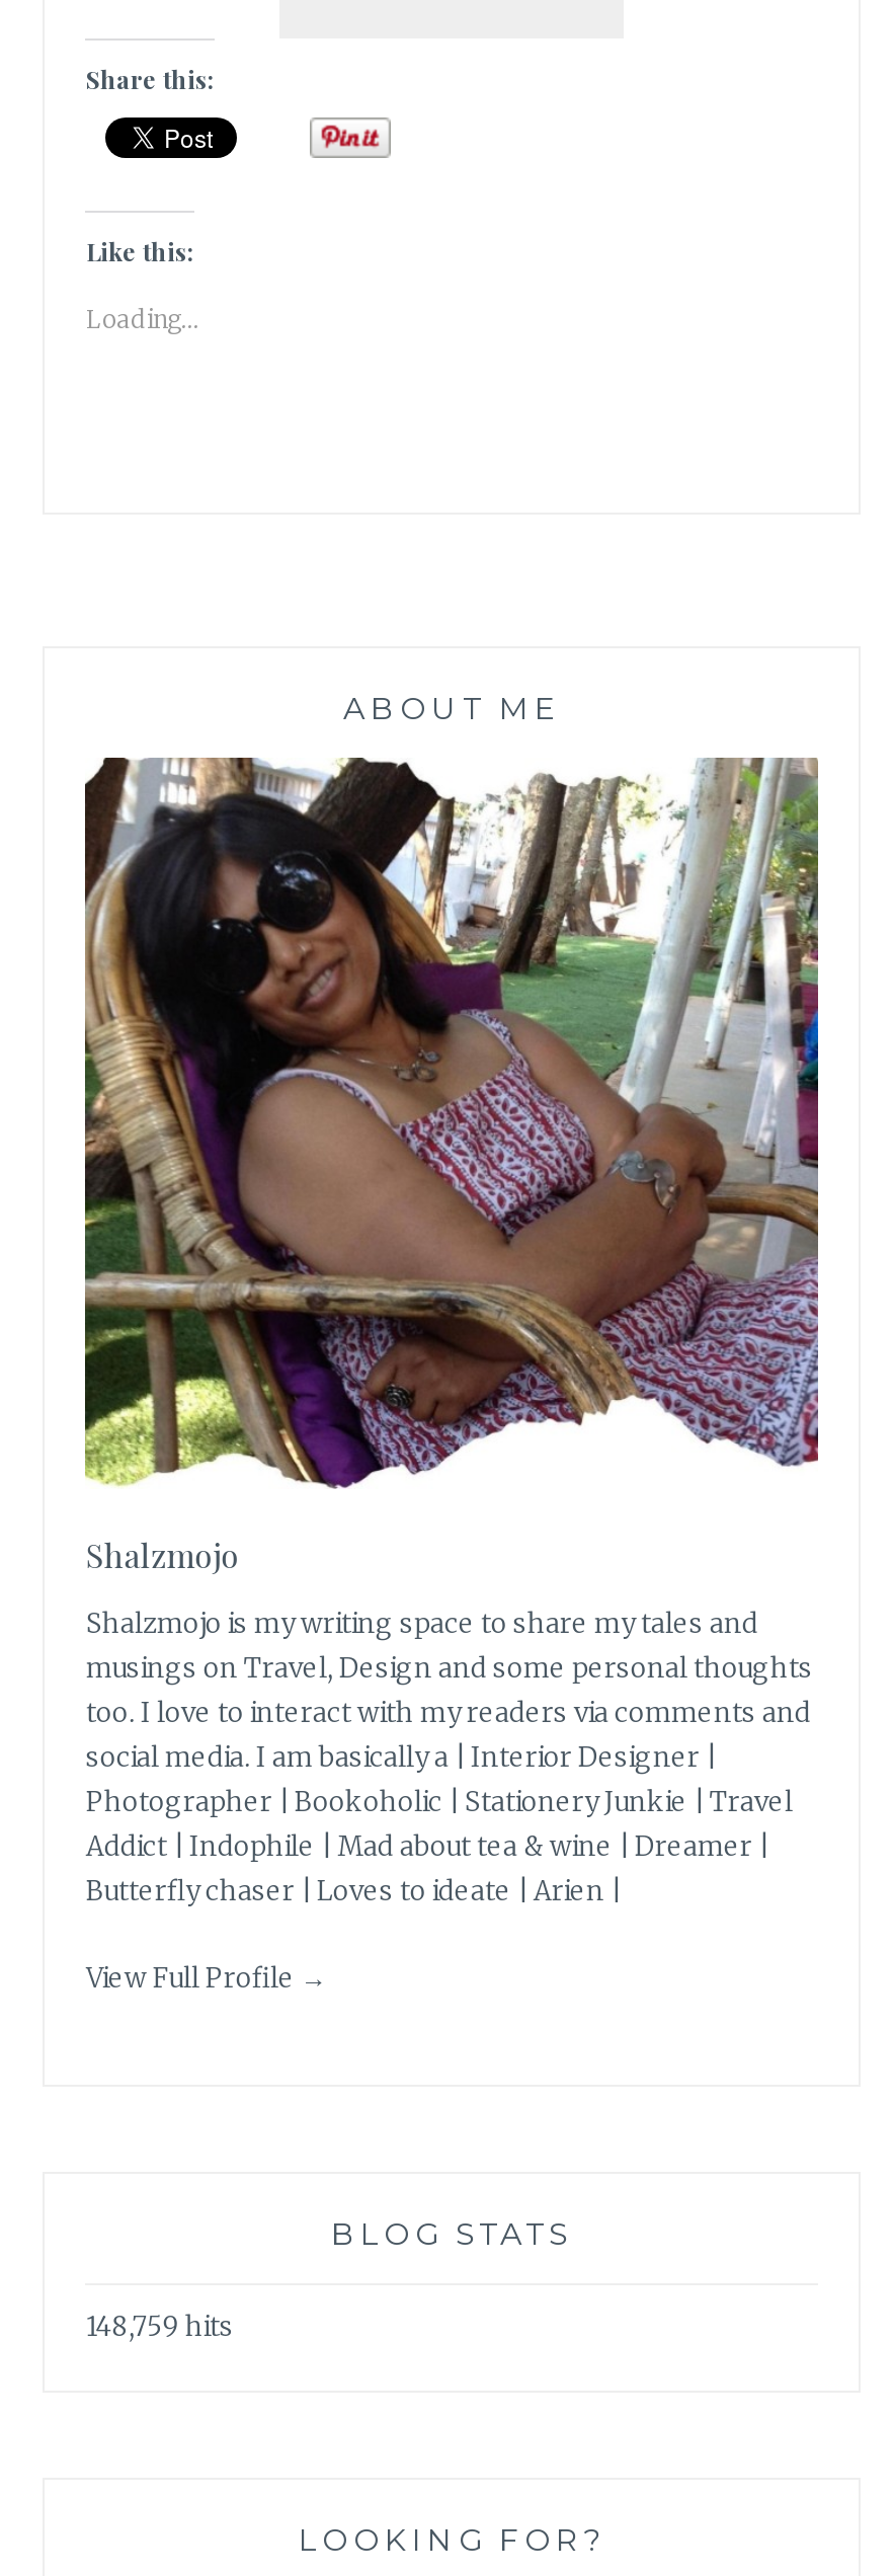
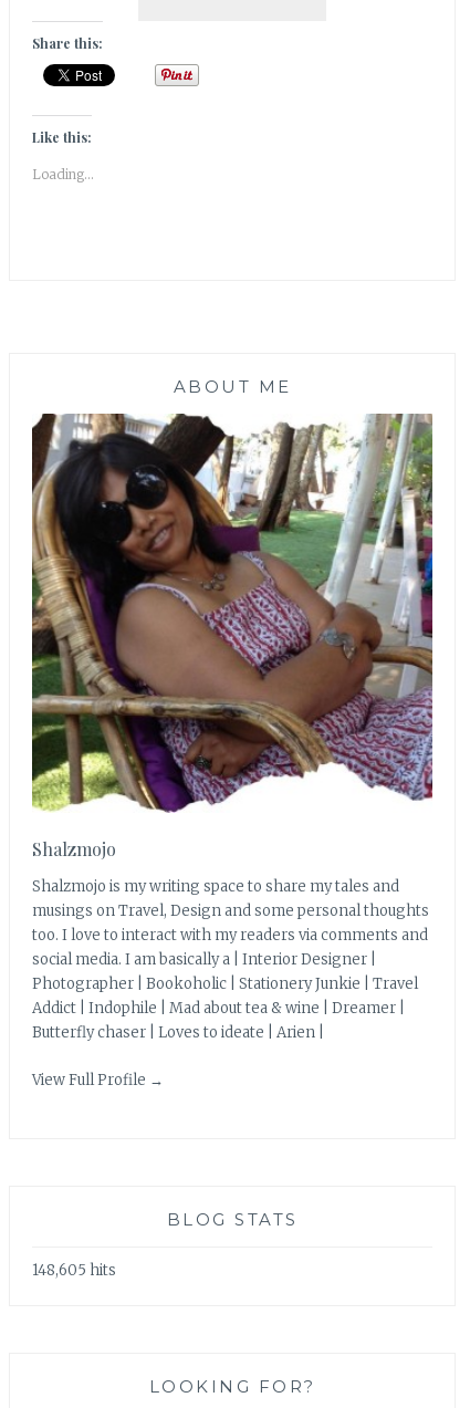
[86,2310,234,2344] 148,759 hits -> [33,1261,117,1280] 148,605 hits

